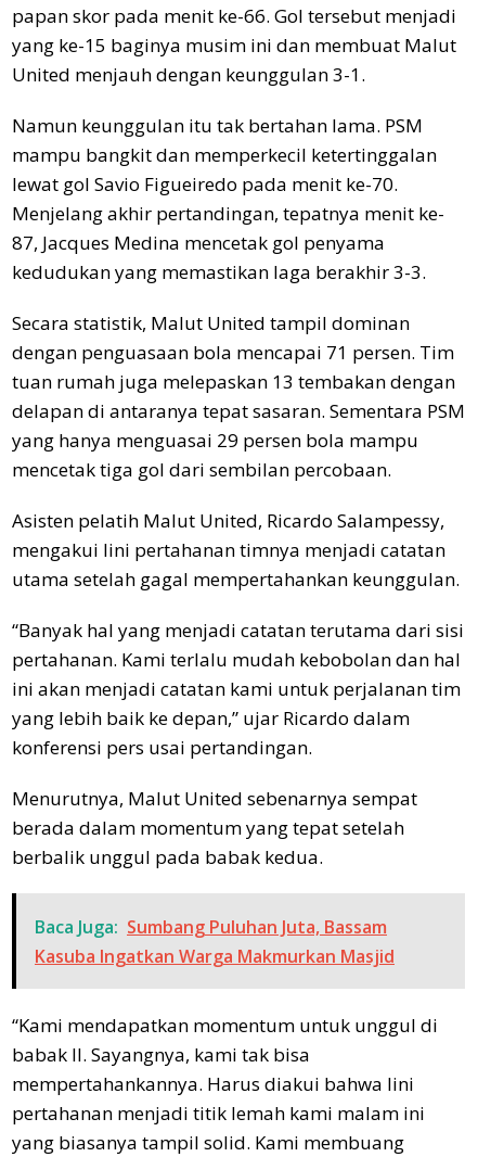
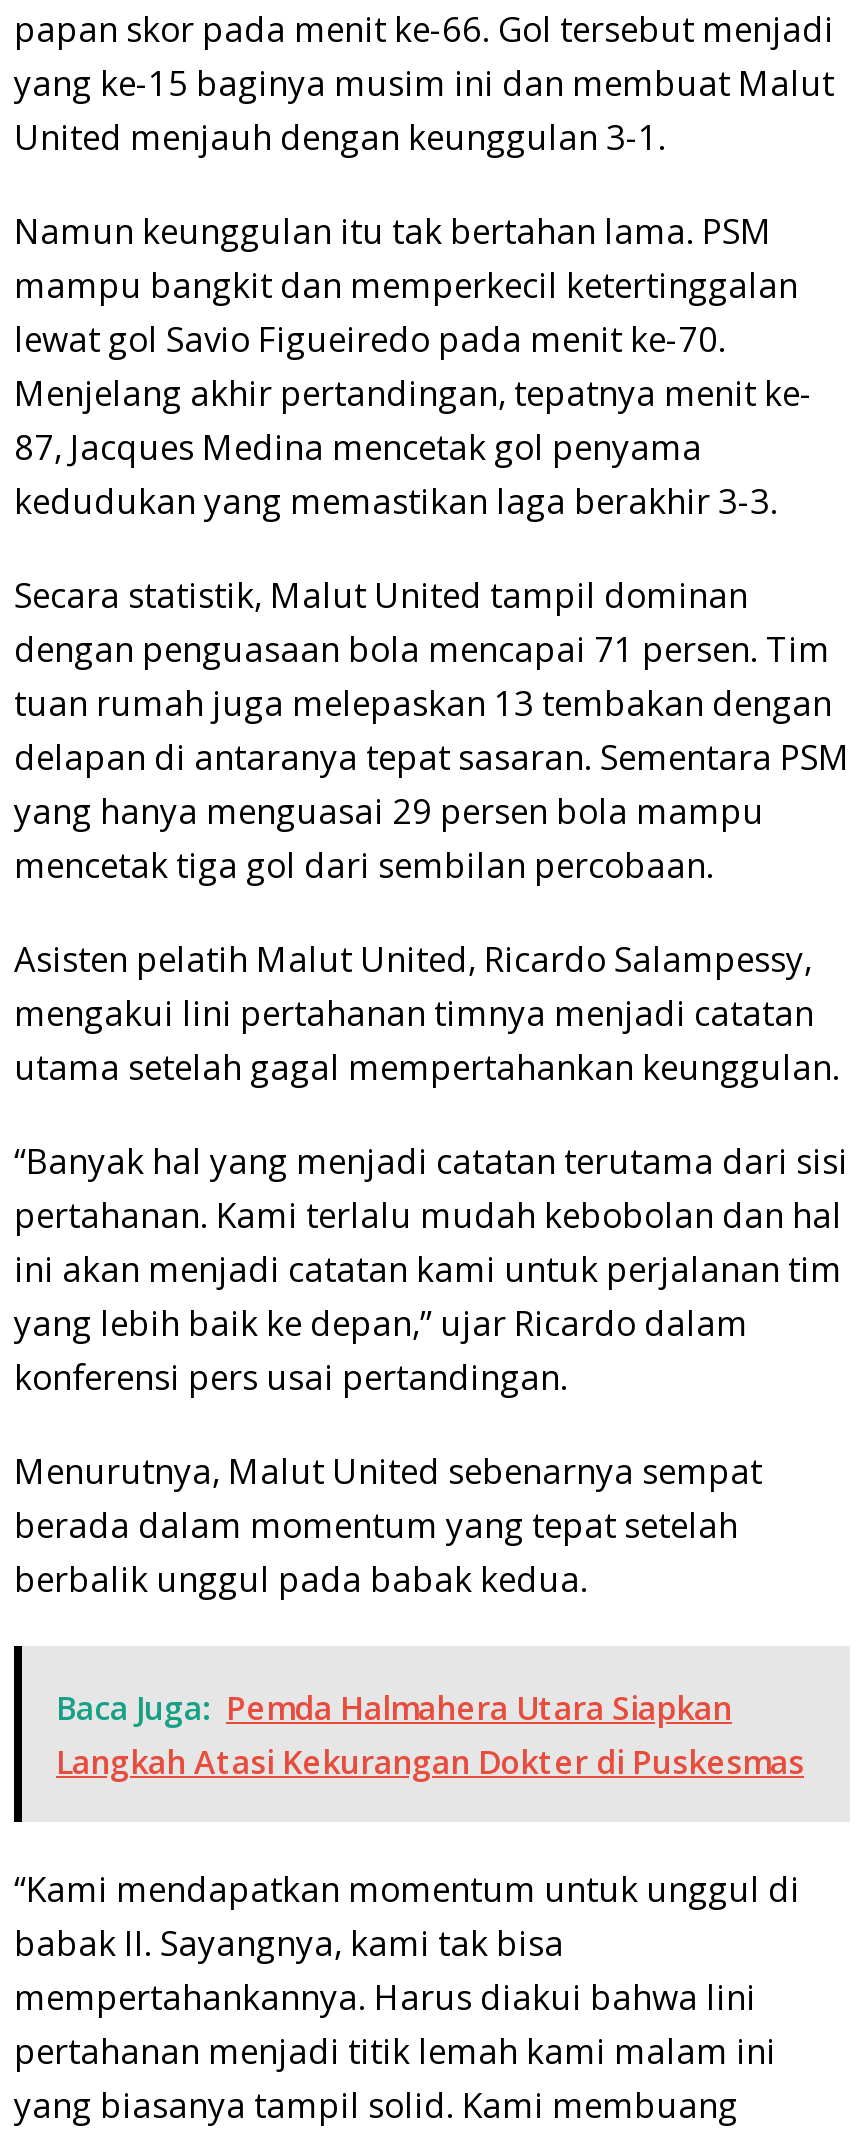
[35,915,395,968] Baca Juga: Sumbang Puluhan Juta, Bassam | Kasuba Ingatkan Warga Makmurkan Masjid -> [56,1686,804,1784] Baca Juga: Pemda Halmahera Utara Siapkan | Langkah Atasi Kekurangan Dokter di Puskesmas

